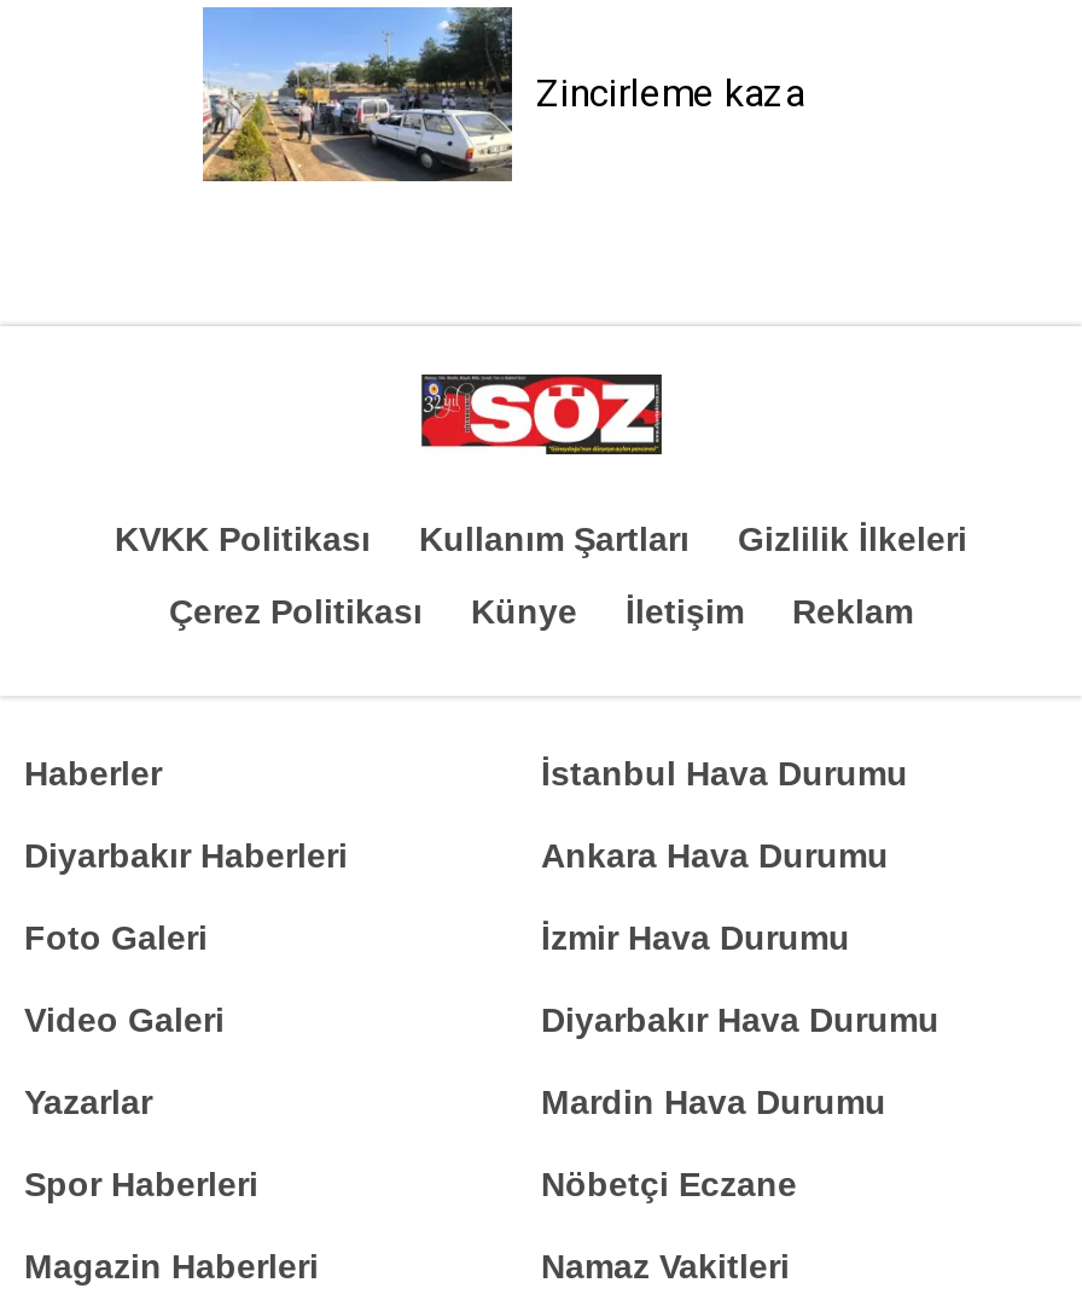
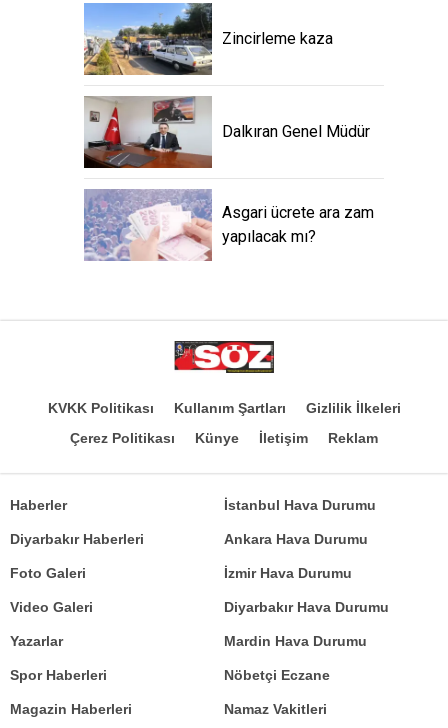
none -> [83,95,370,169] [image] | Dalkıran Genel Müdür
none -> [83,189,374,262] [image] | Asgari ücrete ara zam | yapılacak mı?

